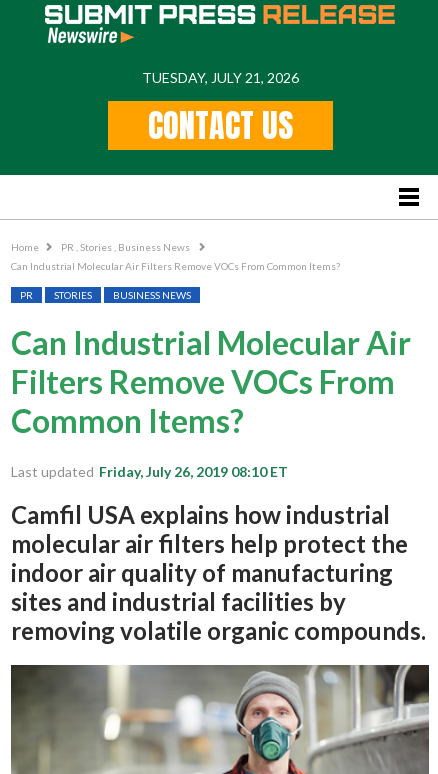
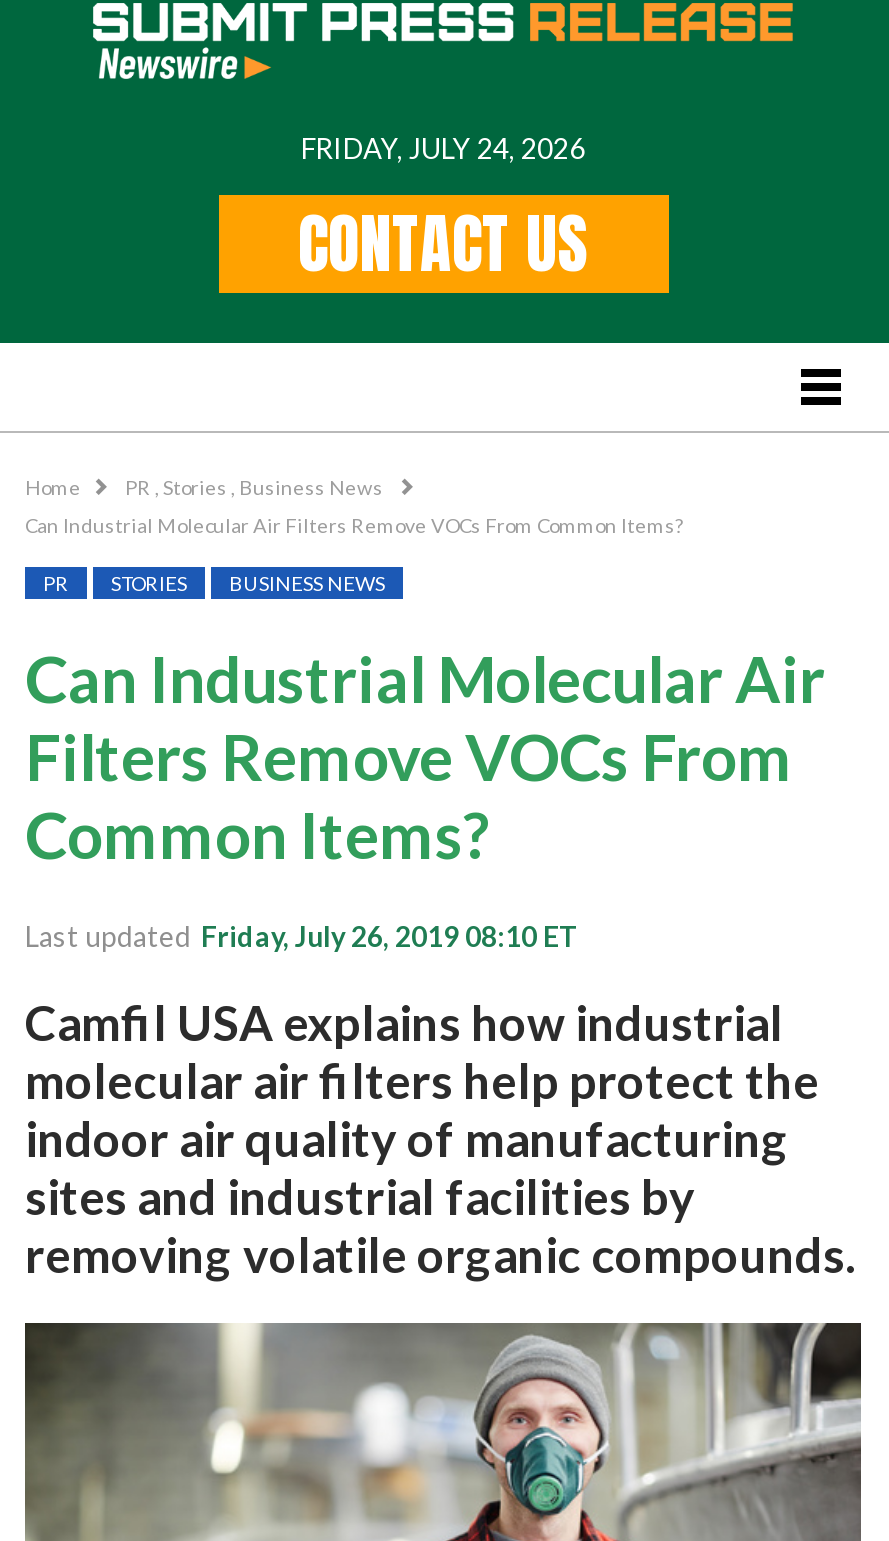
[141,69,298,86] TUESDAY, JULY 21, 2026 -> [301,131,585,165] FRIDAY, JULY 24, 2026

